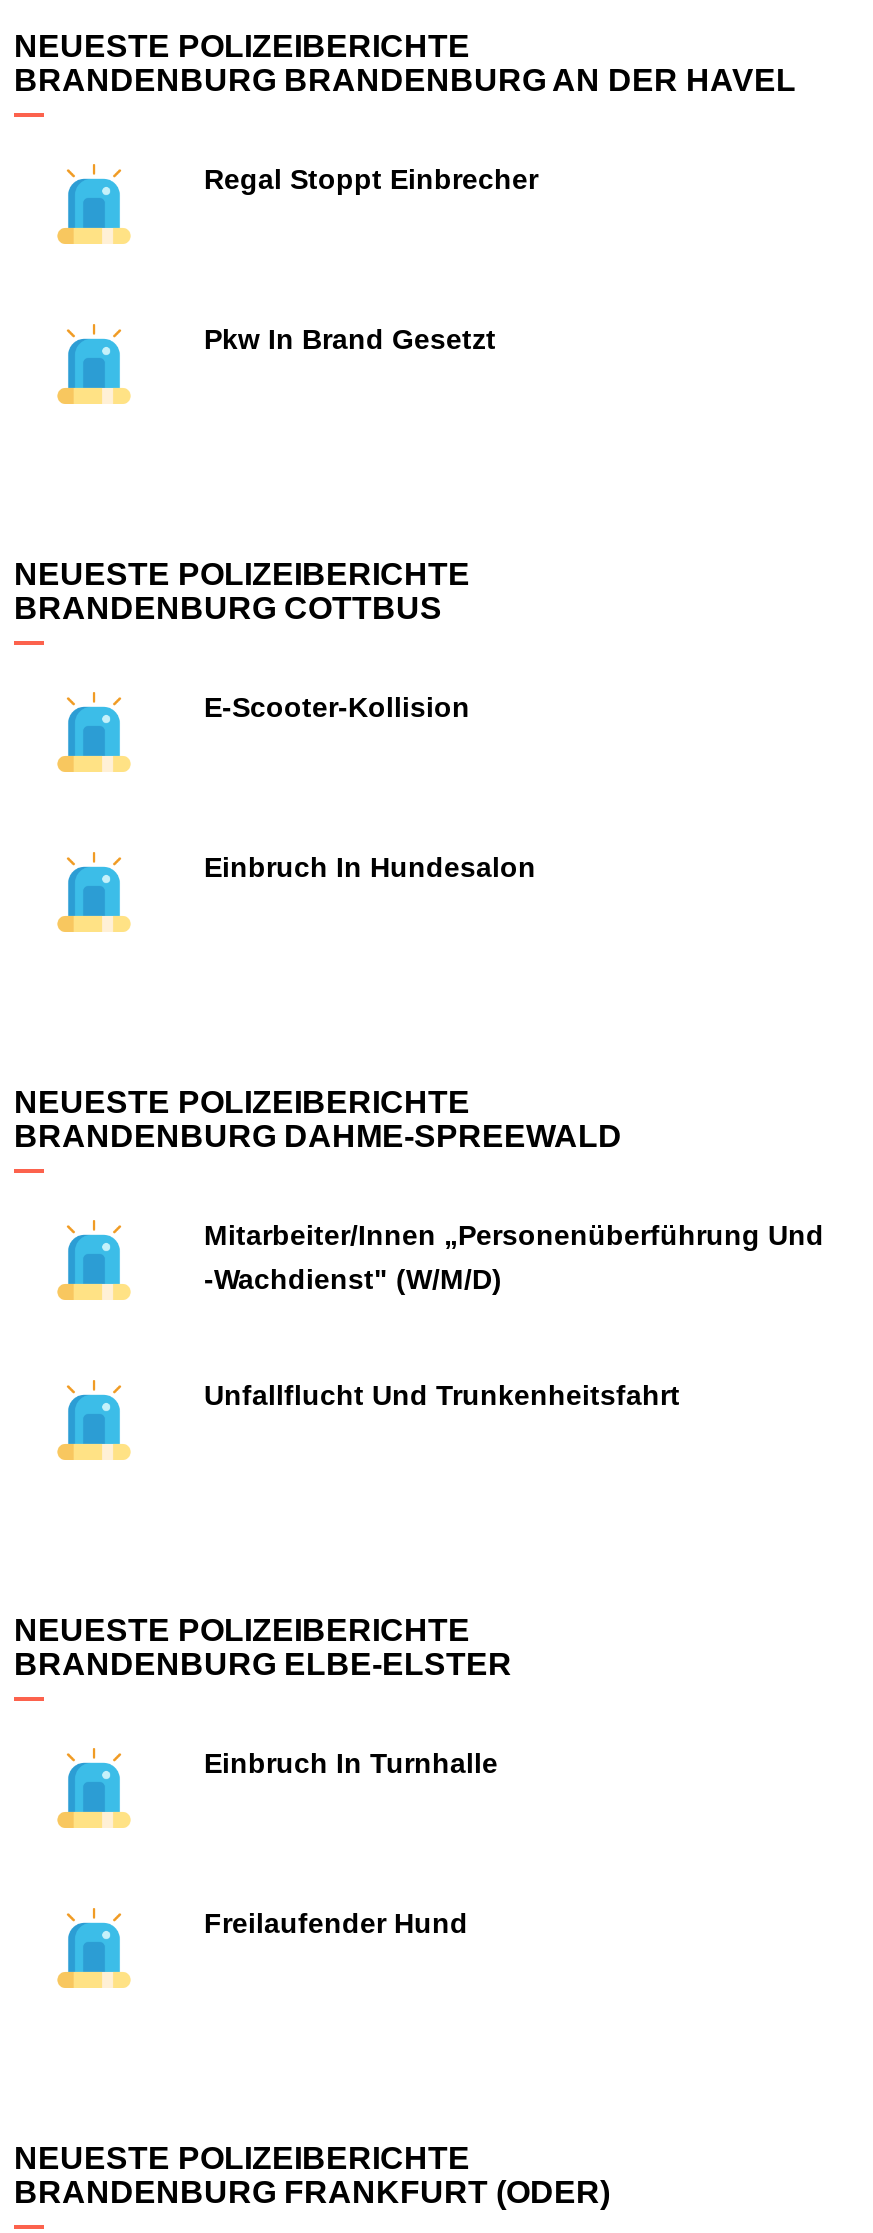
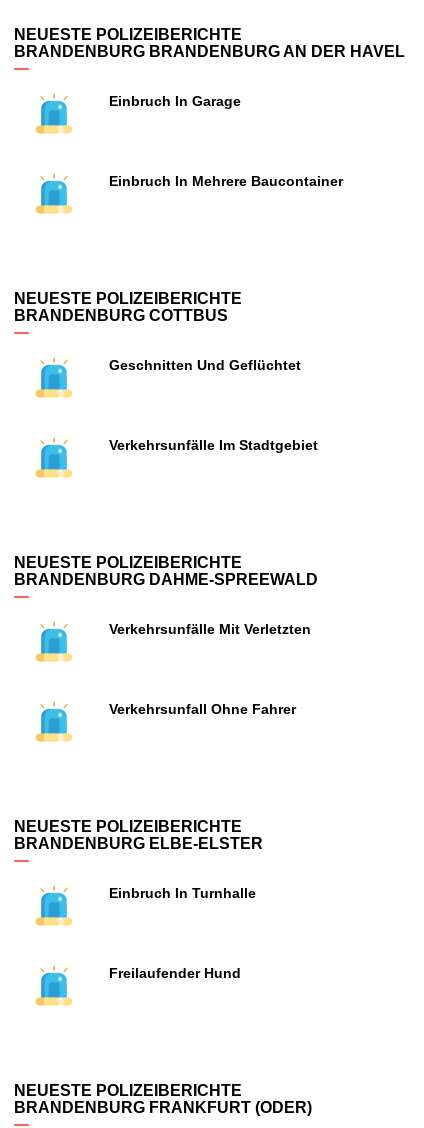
[204,163,538,195] Regal Stoppt Einbrecher -> [109,93,241,109] Einbruch In Garage
[204,323,496,355] Pkw In Brand Gesetzt -> [109,173,343,189] Einbruch In Mehrere Baucontainer
[204,691,470,723] E-Scooter-Kollision -> [109,357,301,373] Geschnitten Und Geflüchtet
[204,851,536,883] Einbruch In Hundesalon -> [109,437,318,453] Verkehrsunfälle Im Stadtgebiet
[204,1219,824,1295] Mitarbeiter/innen „Personenüberführung Und | -wachdienst" (w/m/d) -> [109,621,311,637] Verkehrsunfälle Mit Verletzten
[204,1379,680,1411] Unfallflucht Und Trunkenheitsfahrt -> [109,701,296,717] Verkehrsunfall Ohne Fahrer

